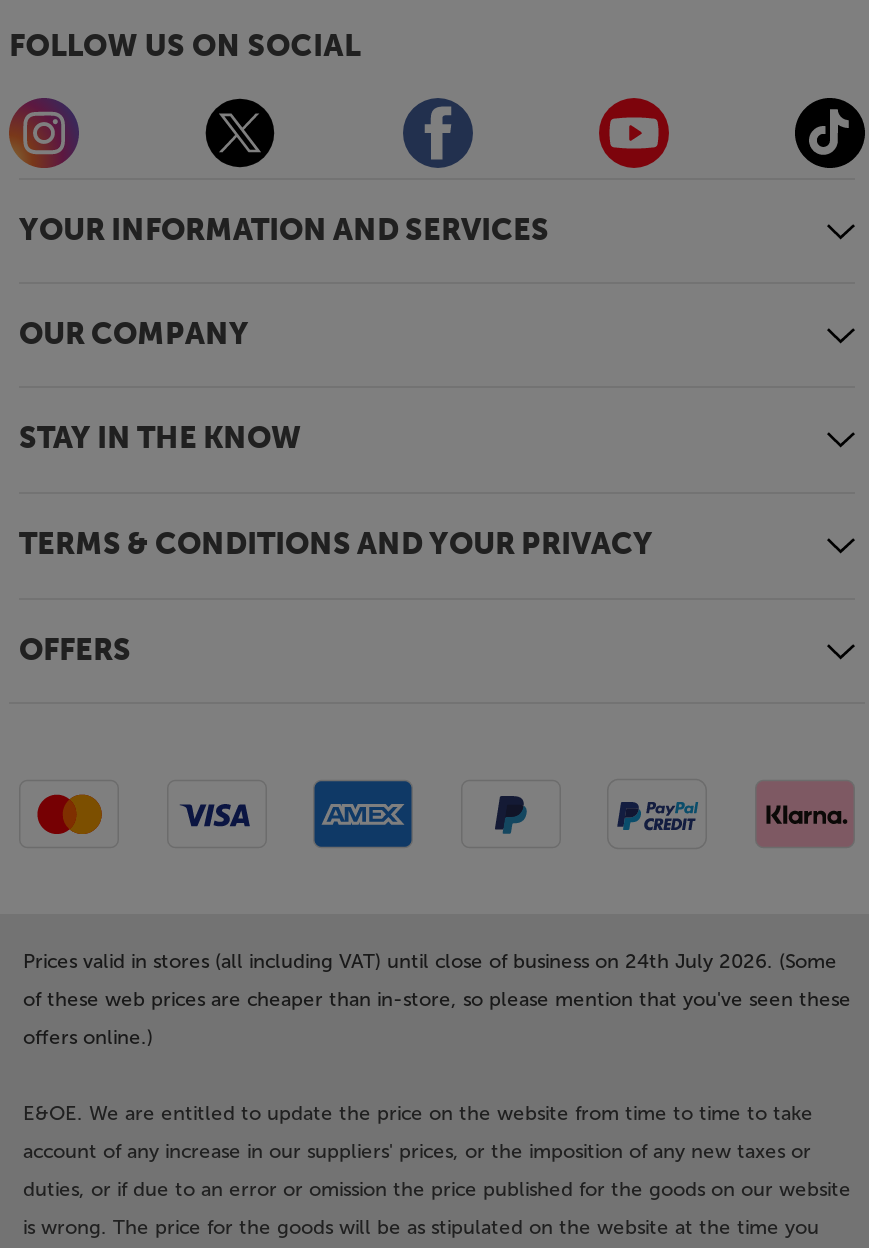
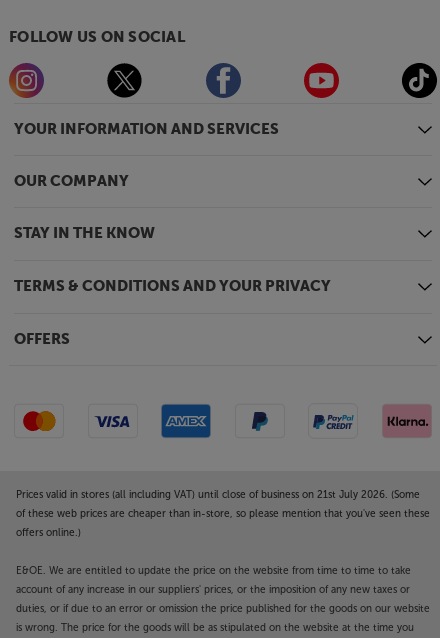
[23,950,837,974] Prices valid in stores (all including VAT) until close of business on 24th July 2026. (Some -> [16,489,420,501] Prices valid in stores (all including VAT) until close of business on 21st July 2026. (Some

